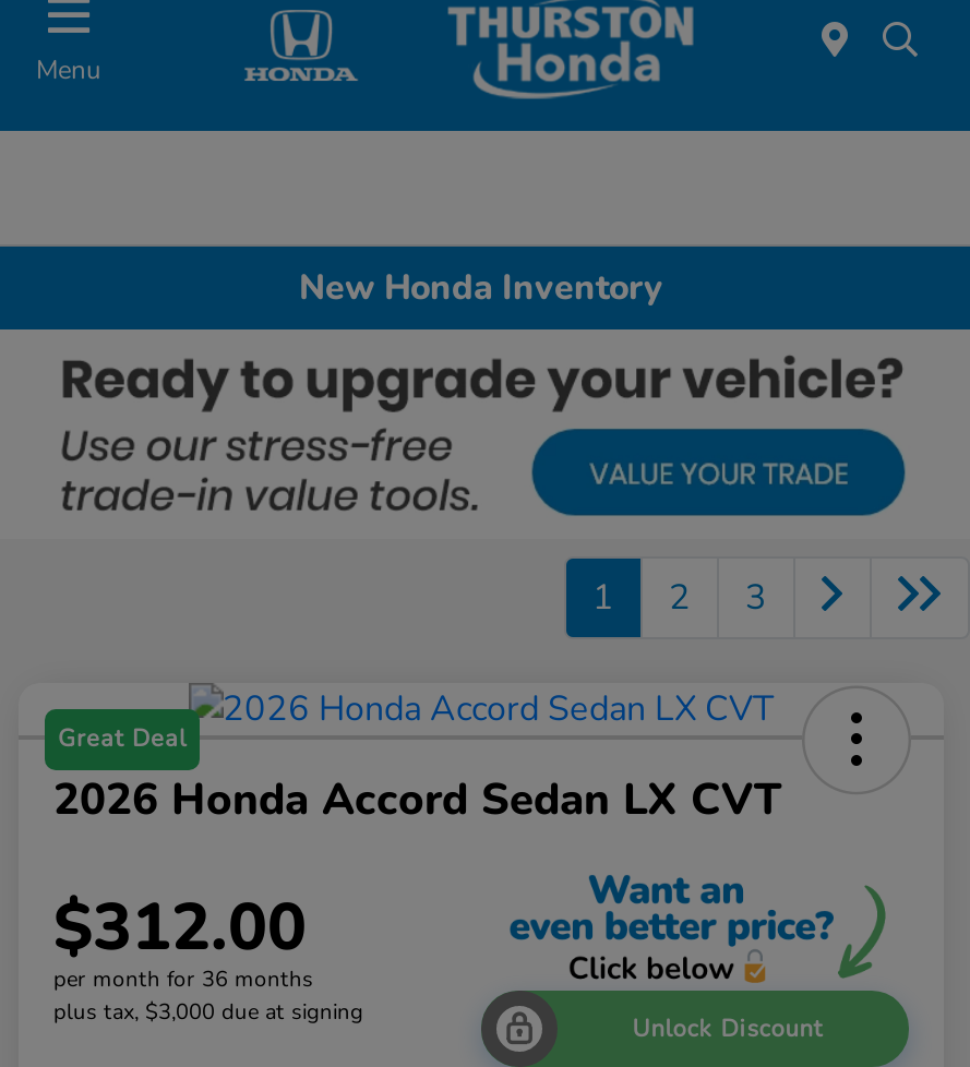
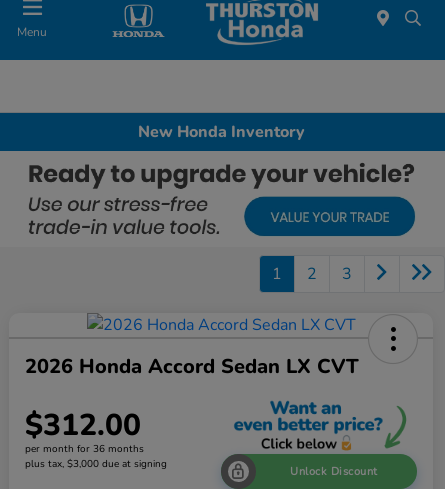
[58,722,187,755] Great Deal -> none

